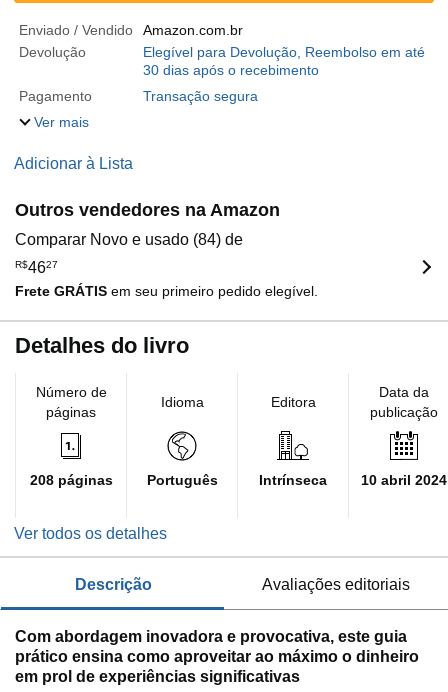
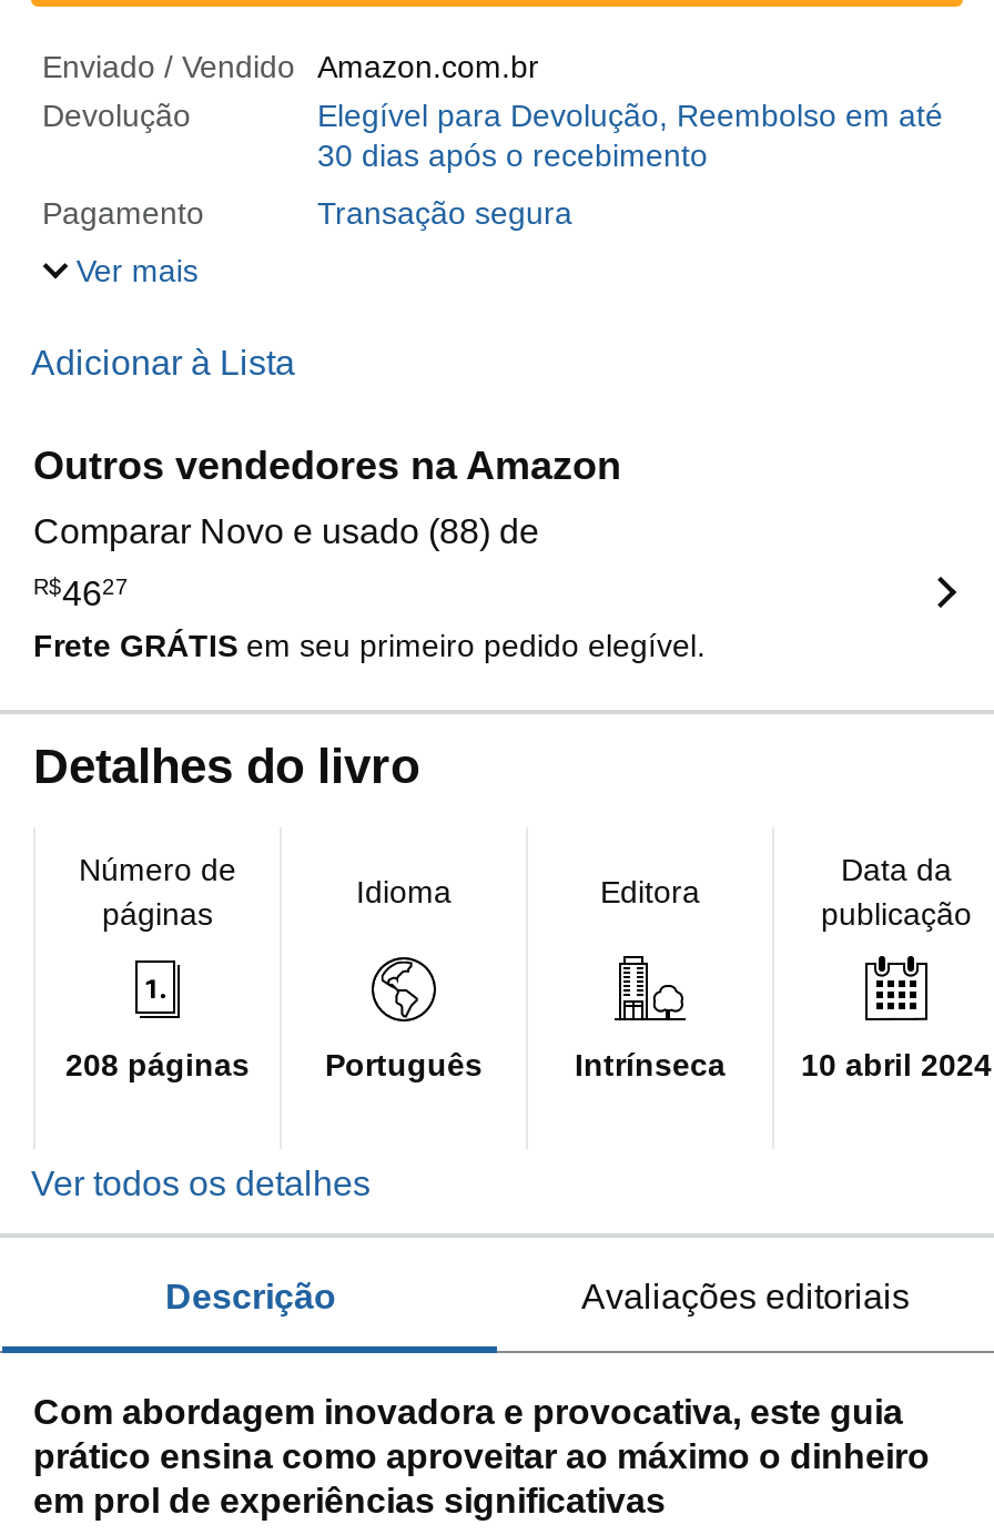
[15,231,243,248] Comparar Novo e usado (84) de -> [33,513,539,551] Comparar Novo e usado (88) de

